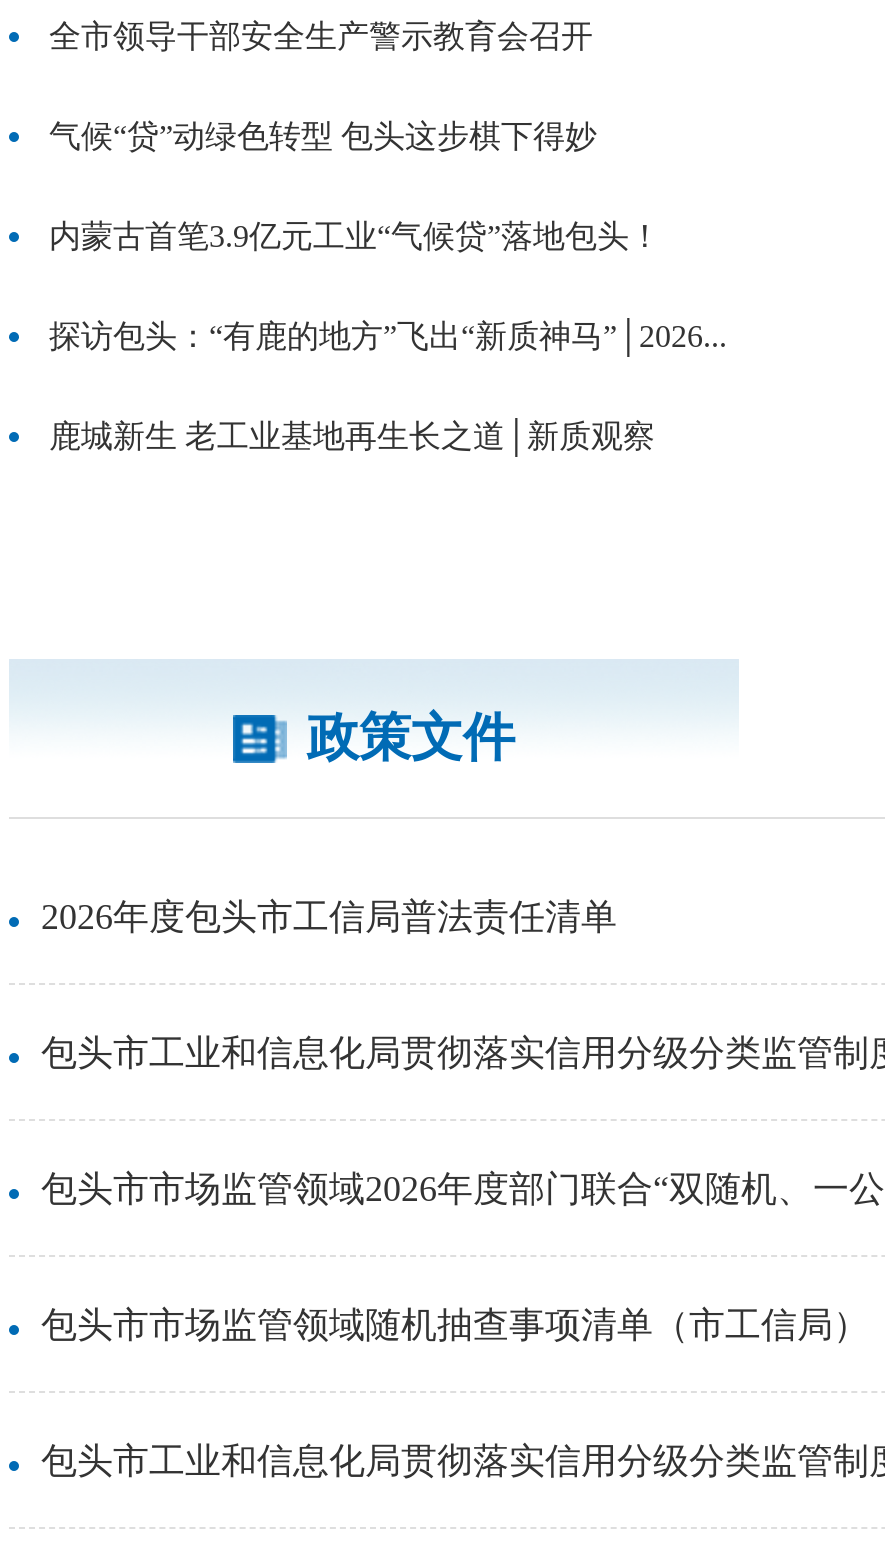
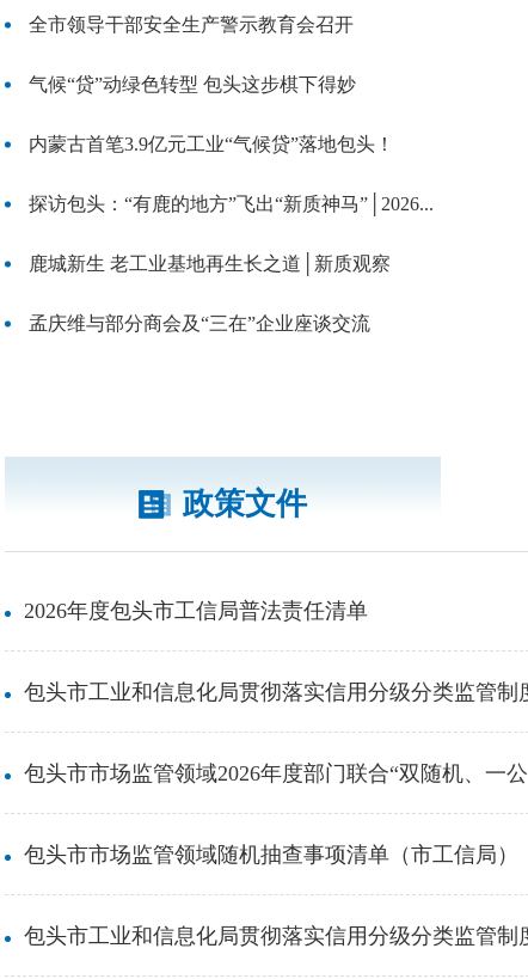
none -> [29,313,370,334] 孟庆维与部分商会及“三在”企业座谈交流

